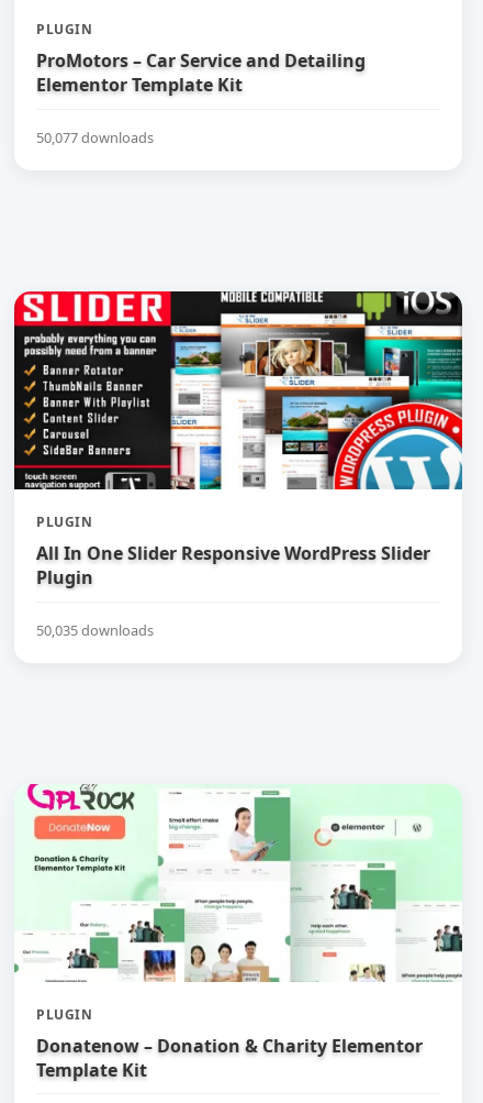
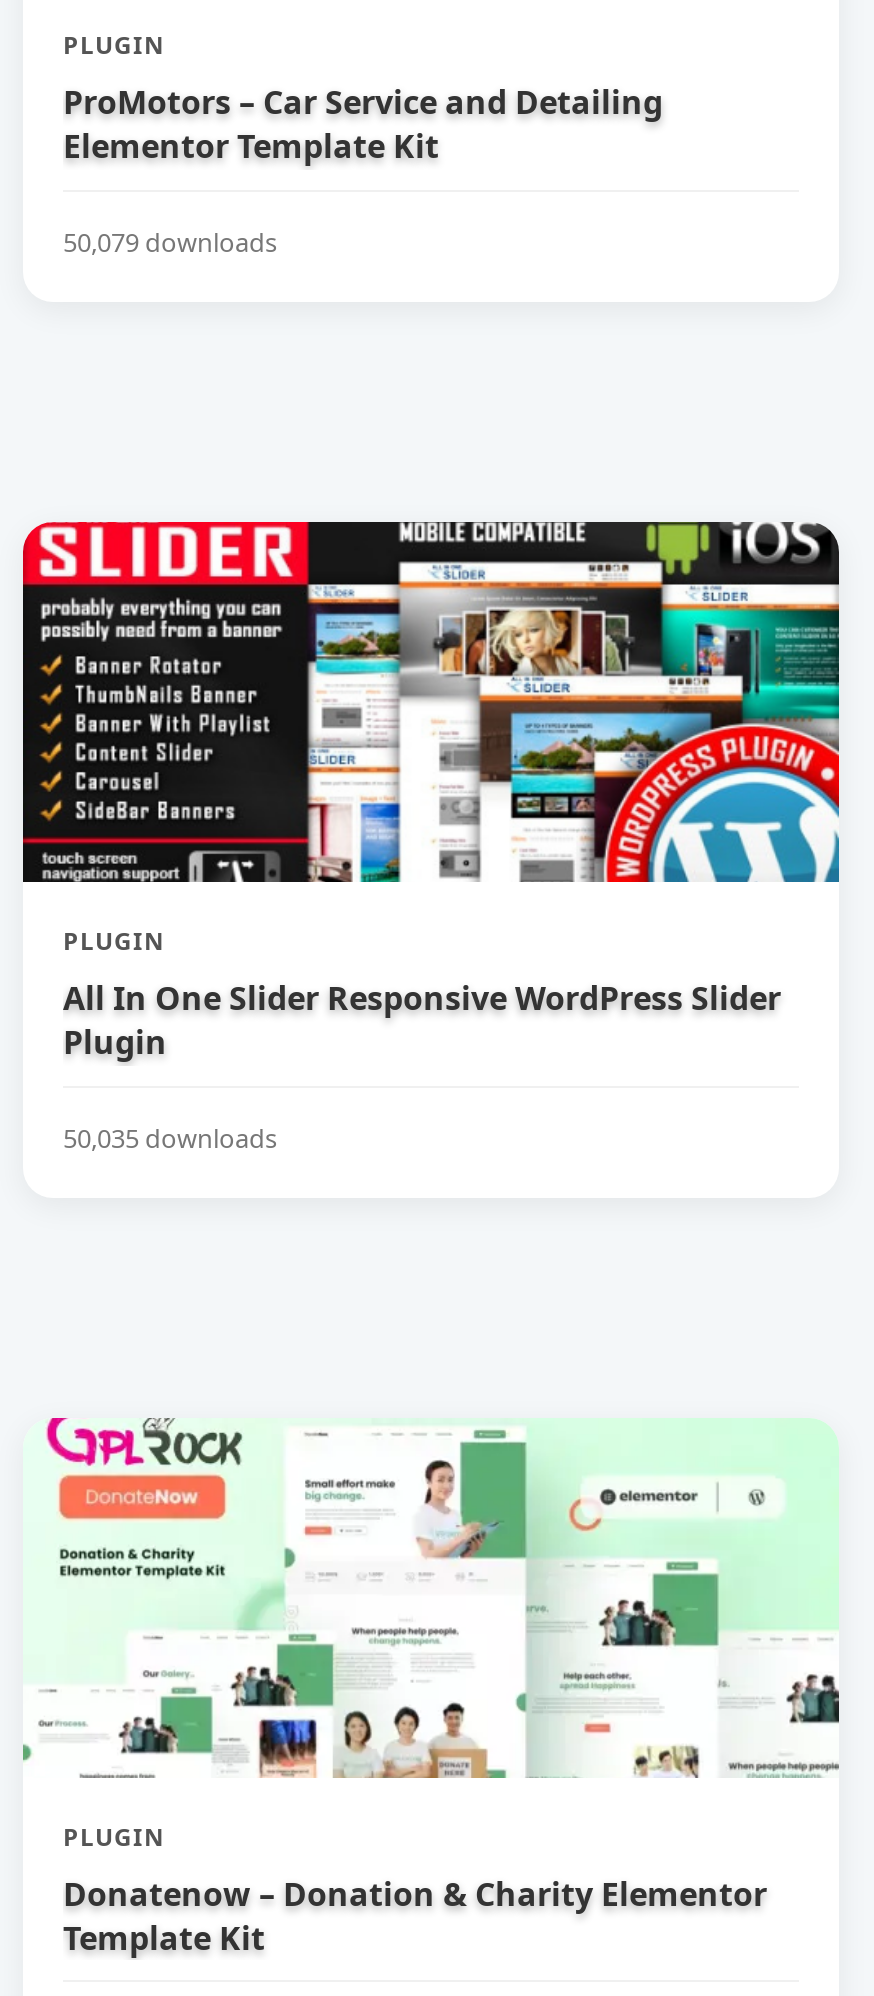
[36,127,154,147] 50,077 downloads -> [63,223,277,259] 50,079 downloads

